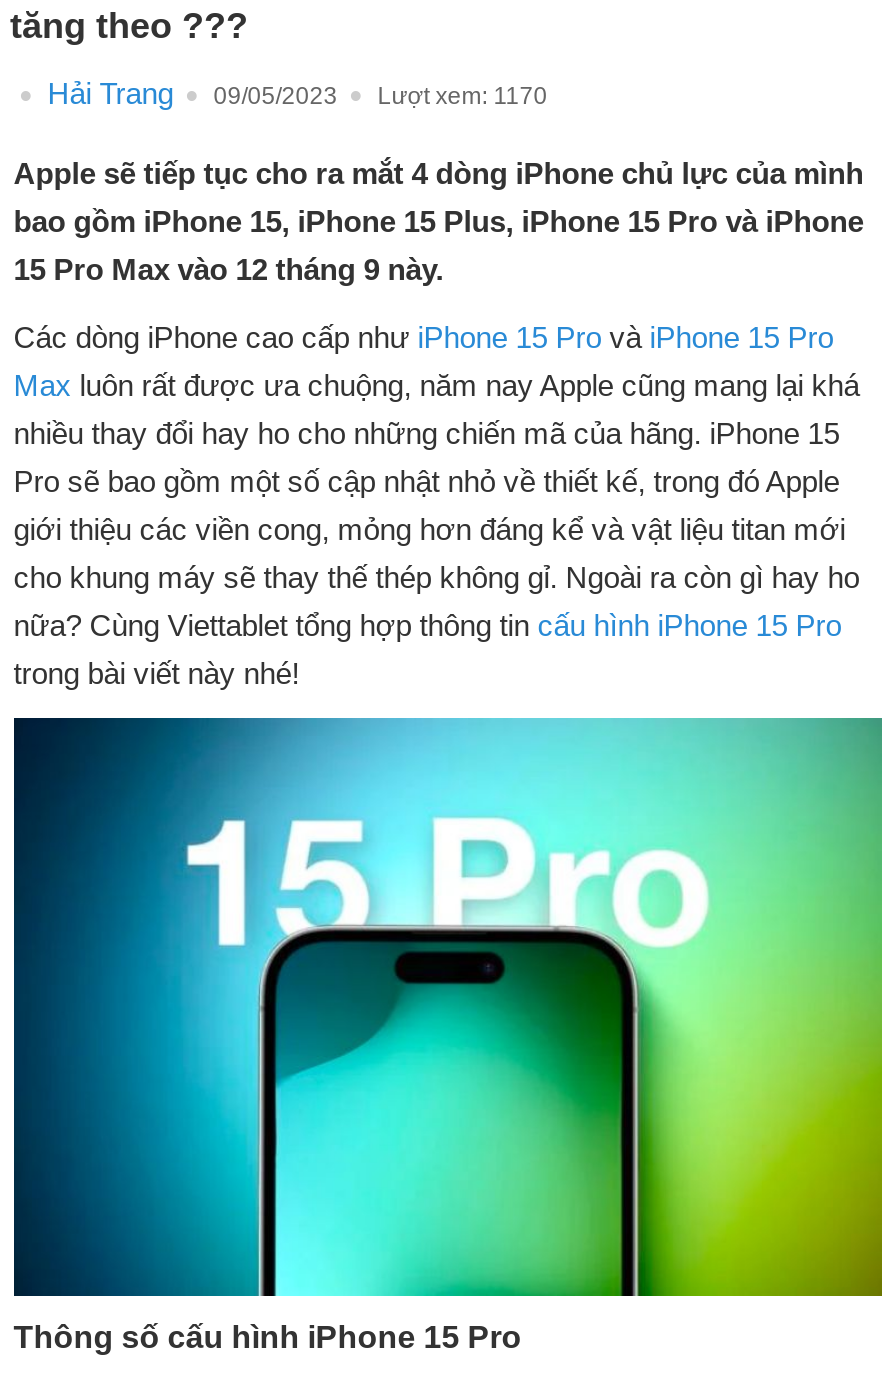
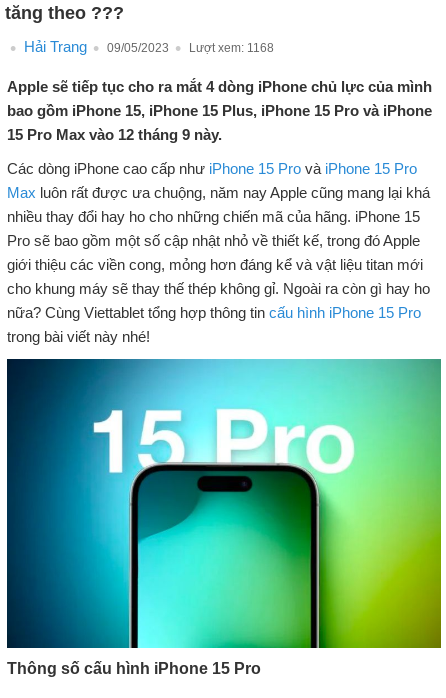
[47,75,547,109] Hải Trang 09/05/2023 Lượt xem: 1170 -> [24,38,274,55] Hải Trang 09/05/2023 Lượt xem: 1168

